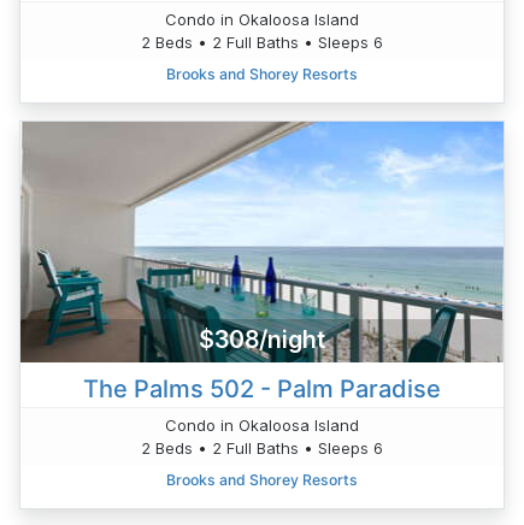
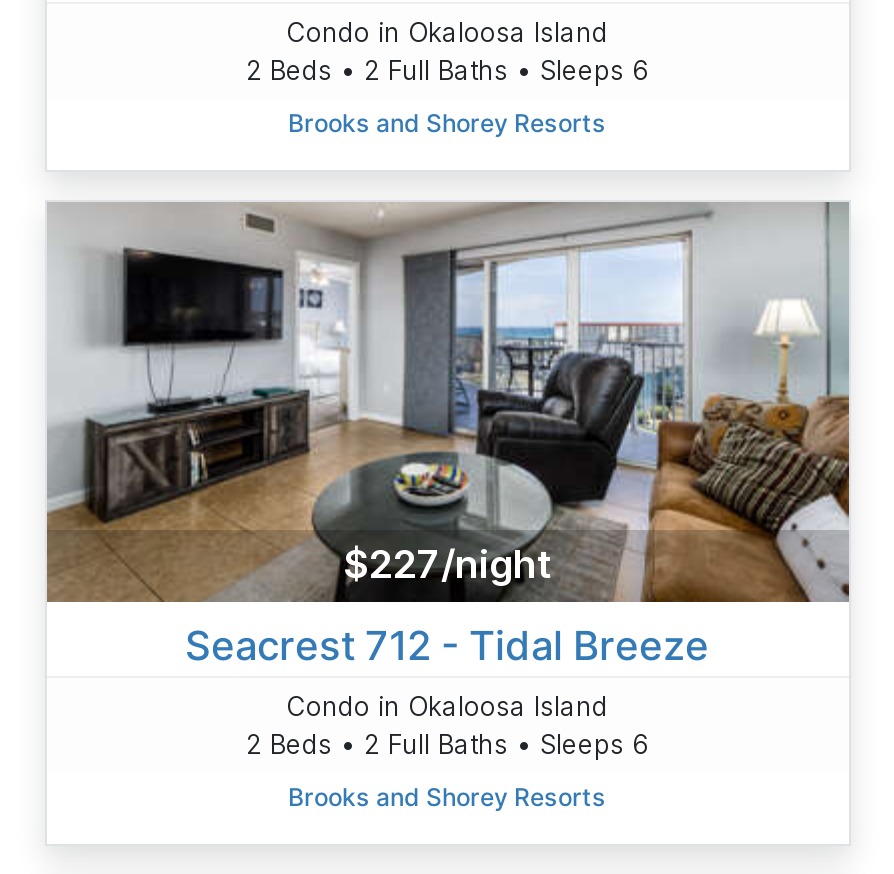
[20,120,504,364] [image] | $308/night -> [47,200,851,604] [image] | $227/night
[83,374,440,403] The Palms 502 - Palm Paradise -> [185,621,709,669] Seacrest 712 - Tidal Breeze

